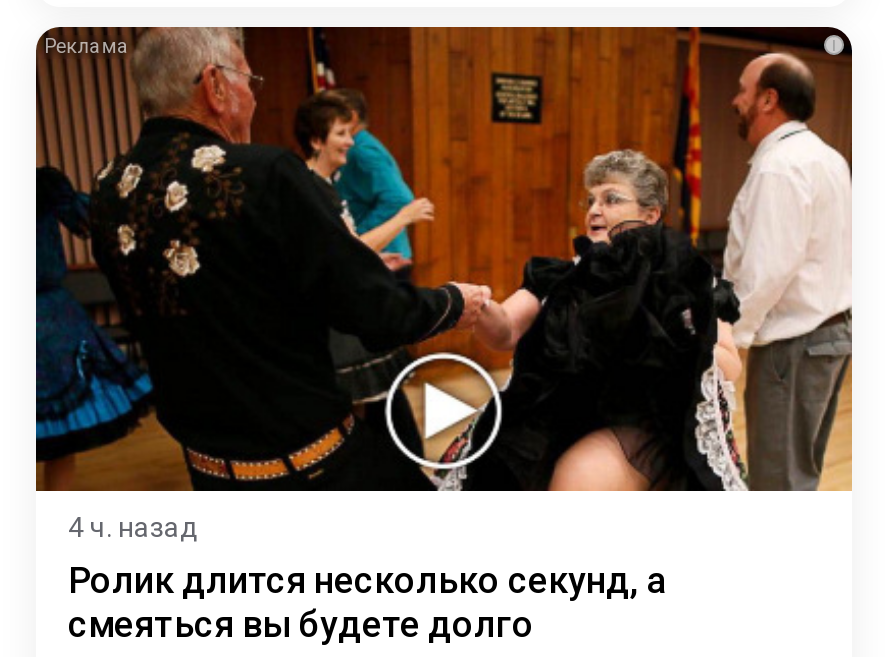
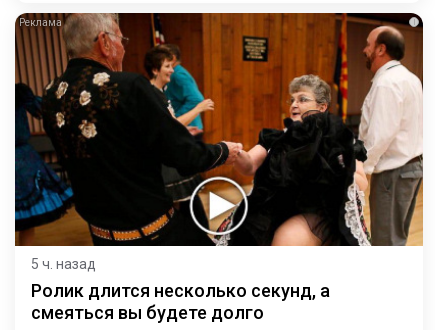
[68,512,198,544] 4 ч. назад -> [31,256,96,272] 5 ч. назад

